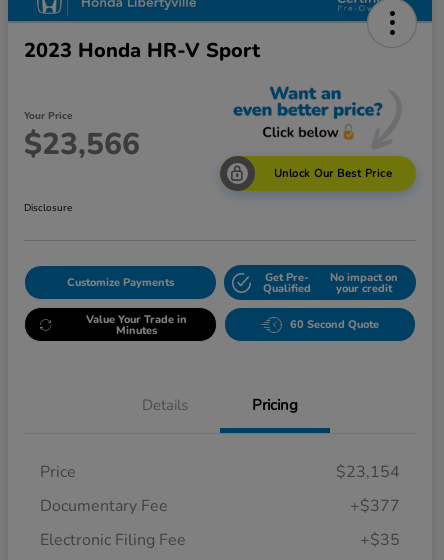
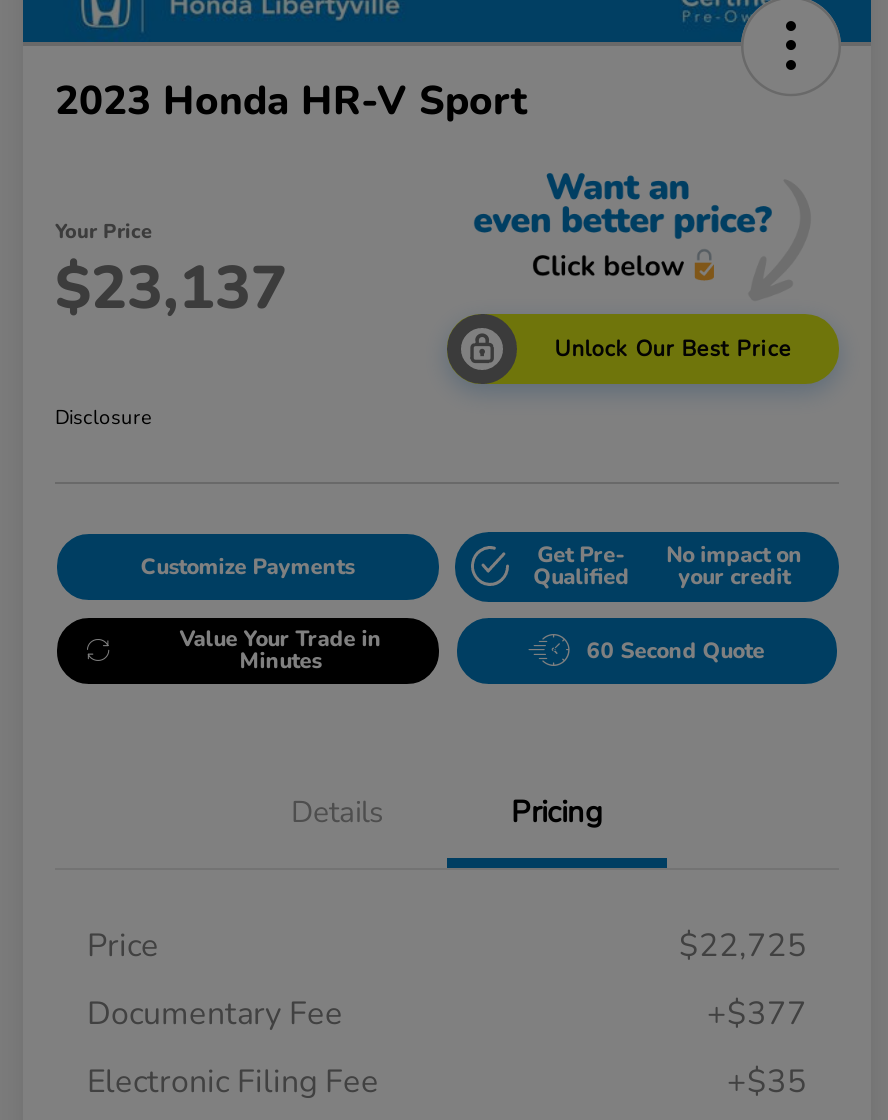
[24,124,140,165] $23,566 -> [55,248,287,330] $23,137
[336,461,400,483] $23,154 -> [679,923,807,967] $22,725

